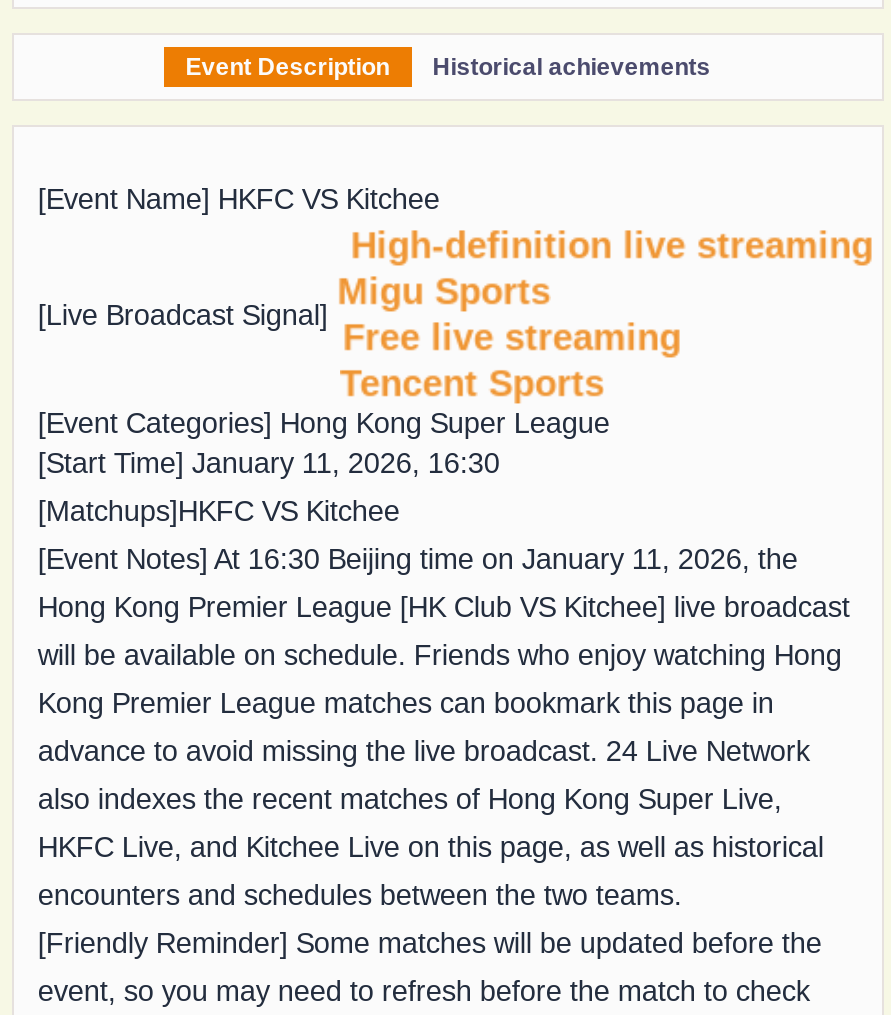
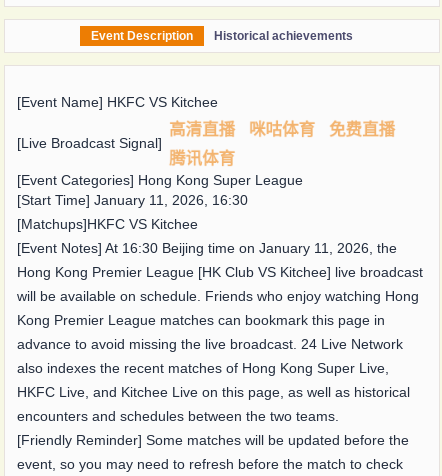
[350,227,841,400] High-definition live streaming | Migu Sports | Free live streaming | Tencent Sports -> [167,120,396,168] 高清直播 咪咕体育 免费直播 | 腾讯体育

